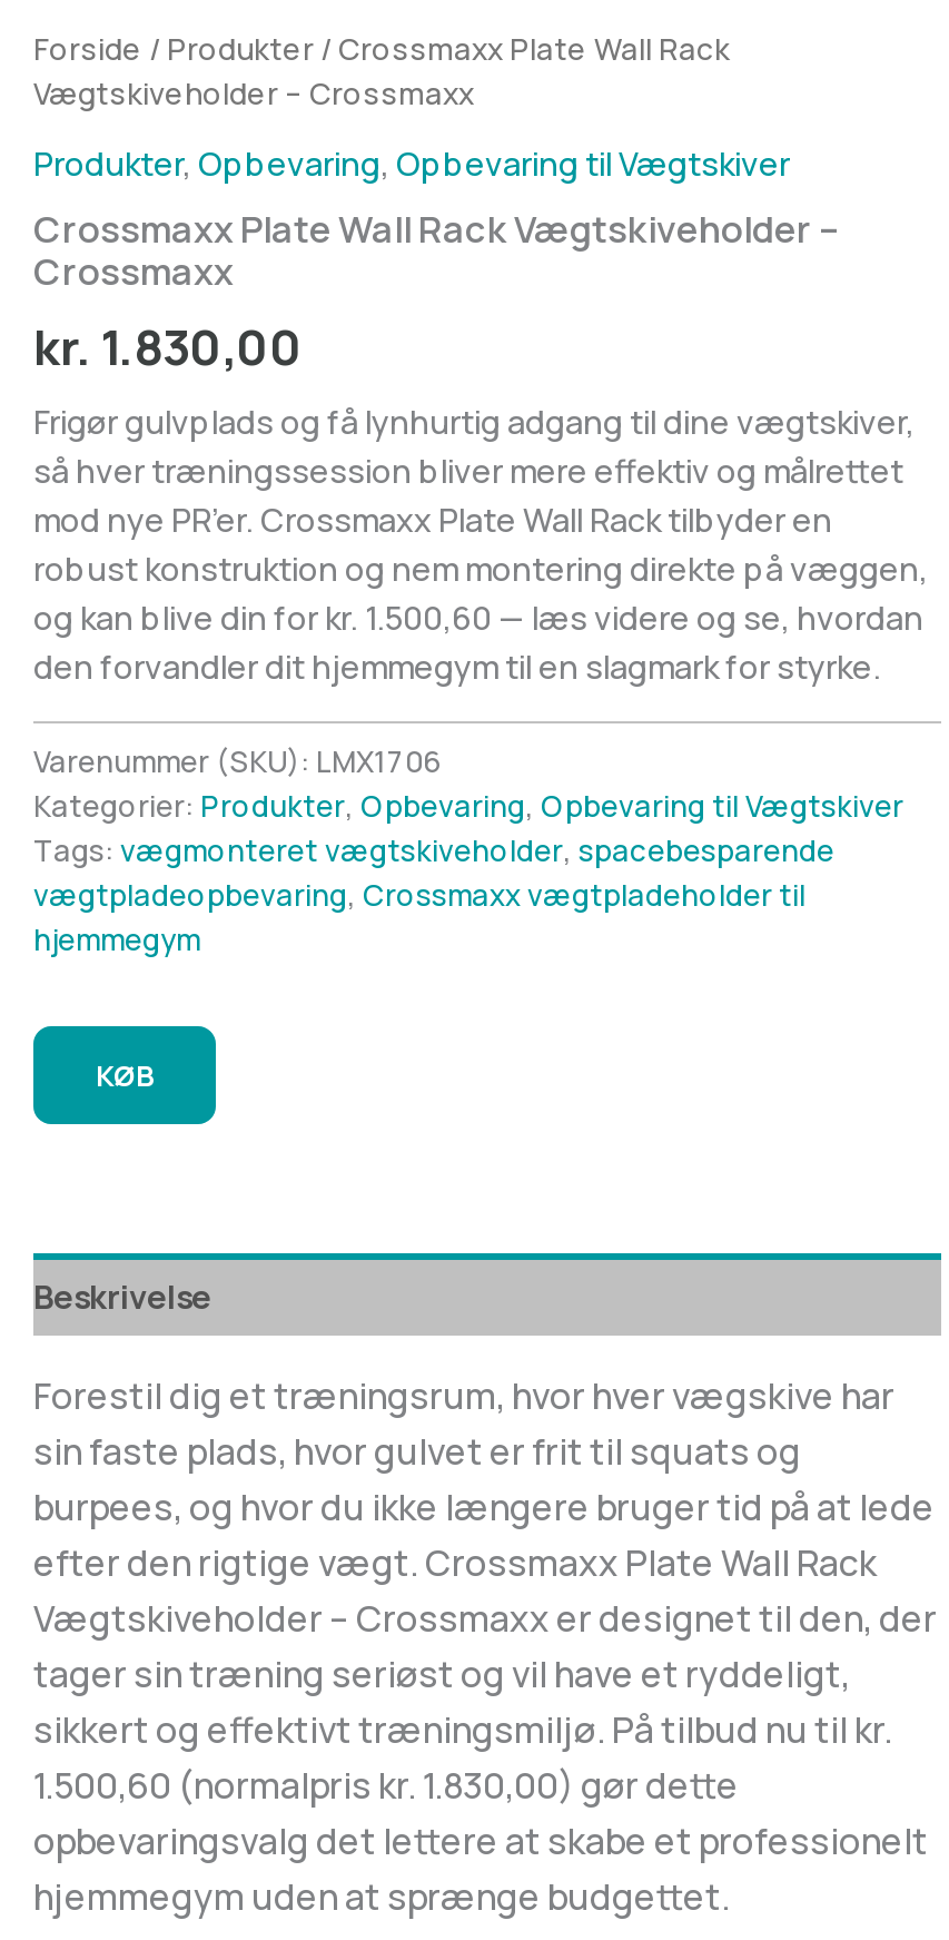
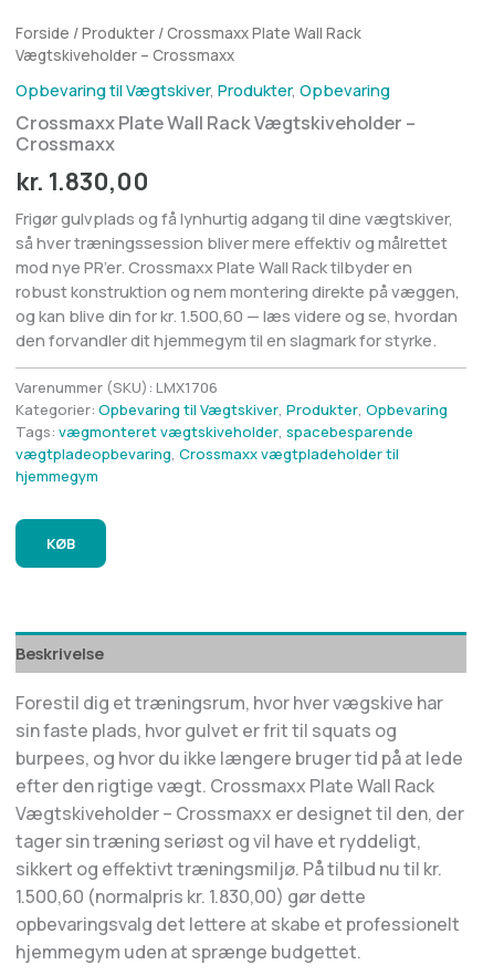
[33,139,790,184] Produkter, Opbevaring, Opbevaring til Vægtskiver -> [15,78,390,100] Opbevaring til Vægtskiver, Produkter, Opbevaring
[33,786,903,826] Kategorier: Produkter, Opbevaring, Opbevaring til Vægtskiver -> [15,399,448,419] Kategorier: Opbevaring til Vægtskiver, Produkter, Opbevaring

